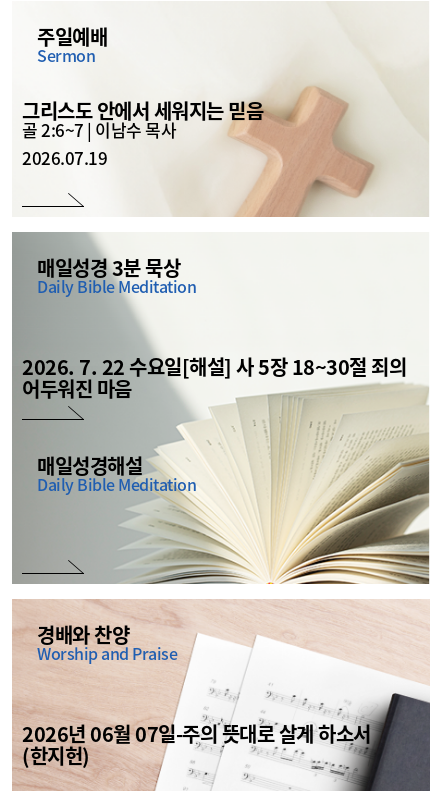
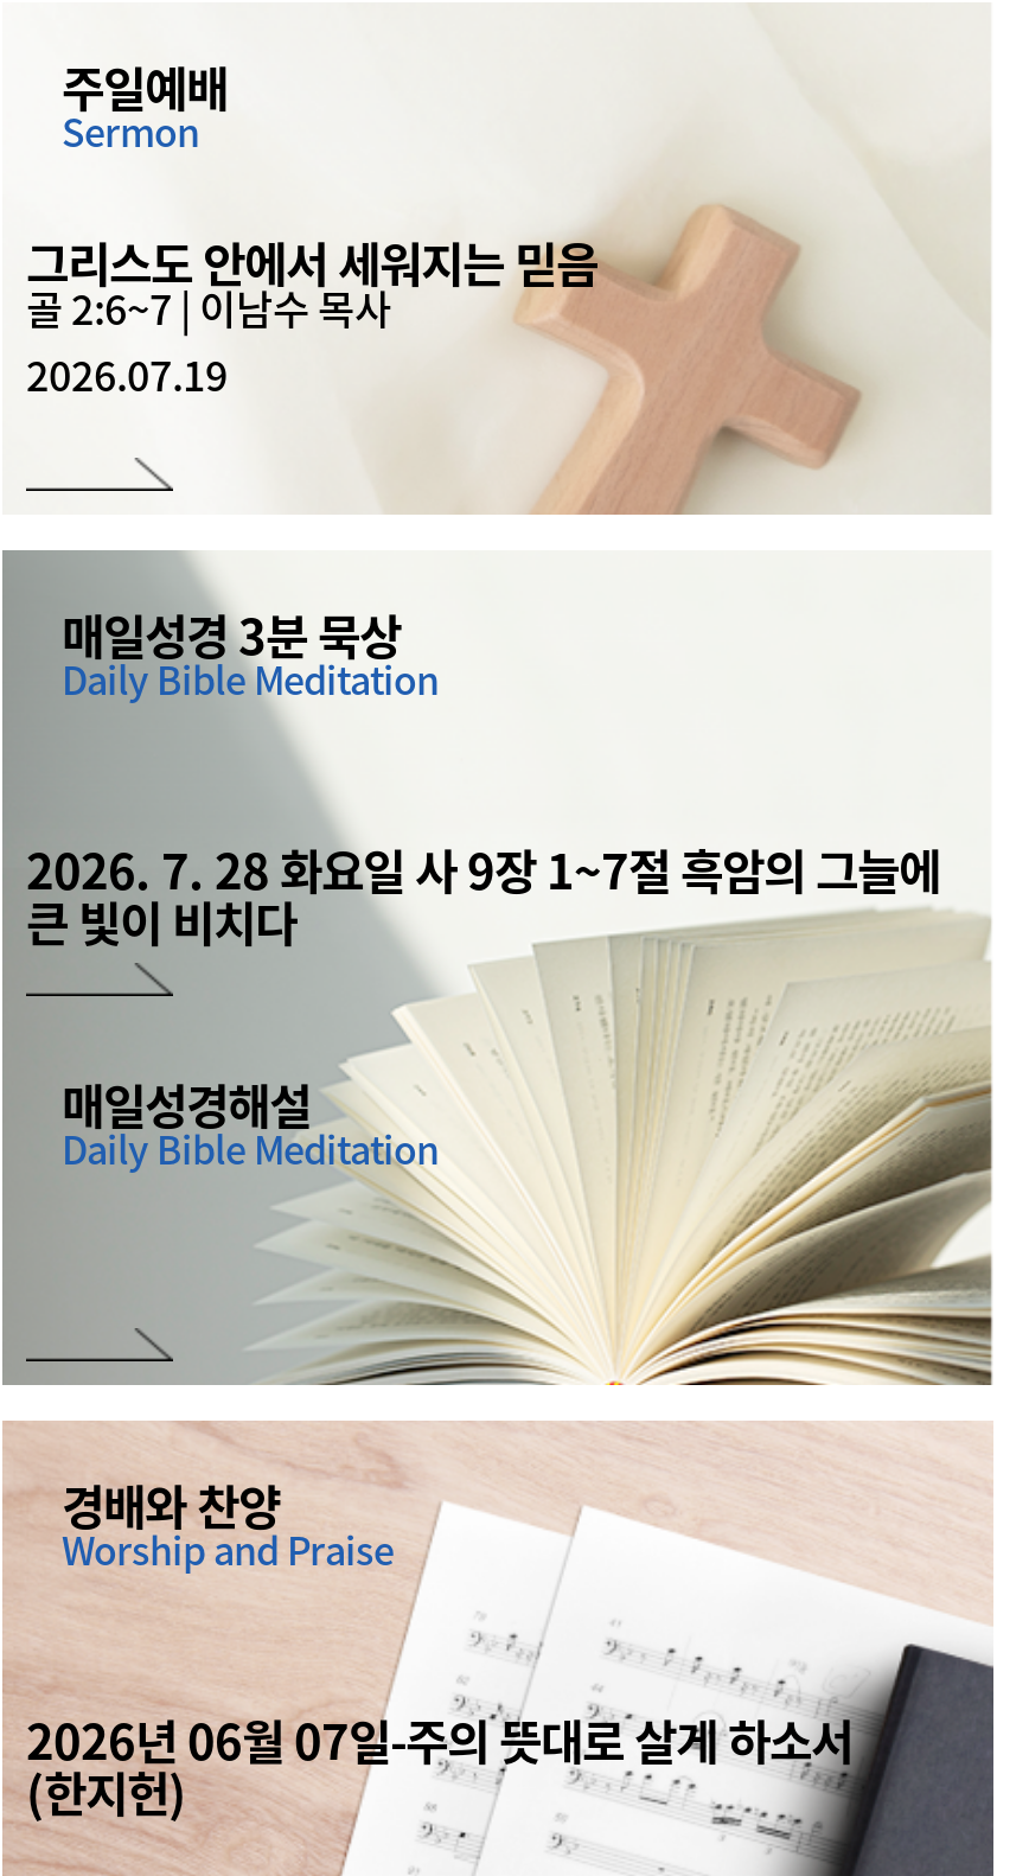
[22,357,406,399] 2026. 7. 22 수요일[해설] 사 5장 18~30절 죄의 | 어두워진 마음 -> [26,848,940,947] 2026. 7. 28 화요일 사 9장 1~7절 흑암의 그늘에 | 큰 빛이 비치다

